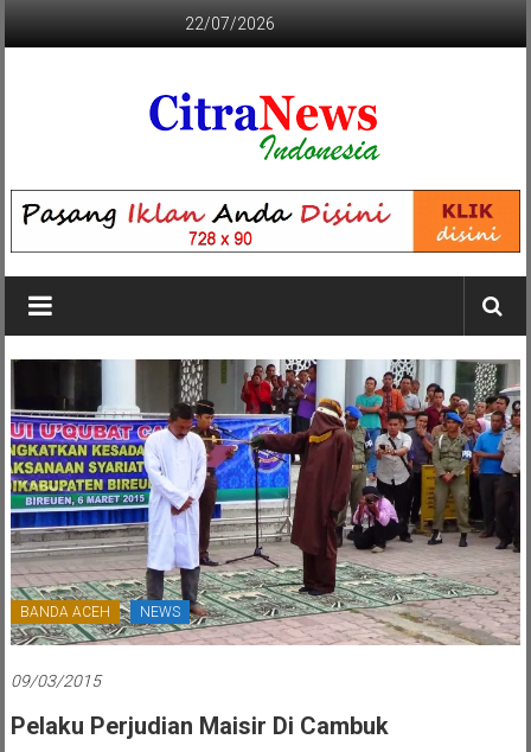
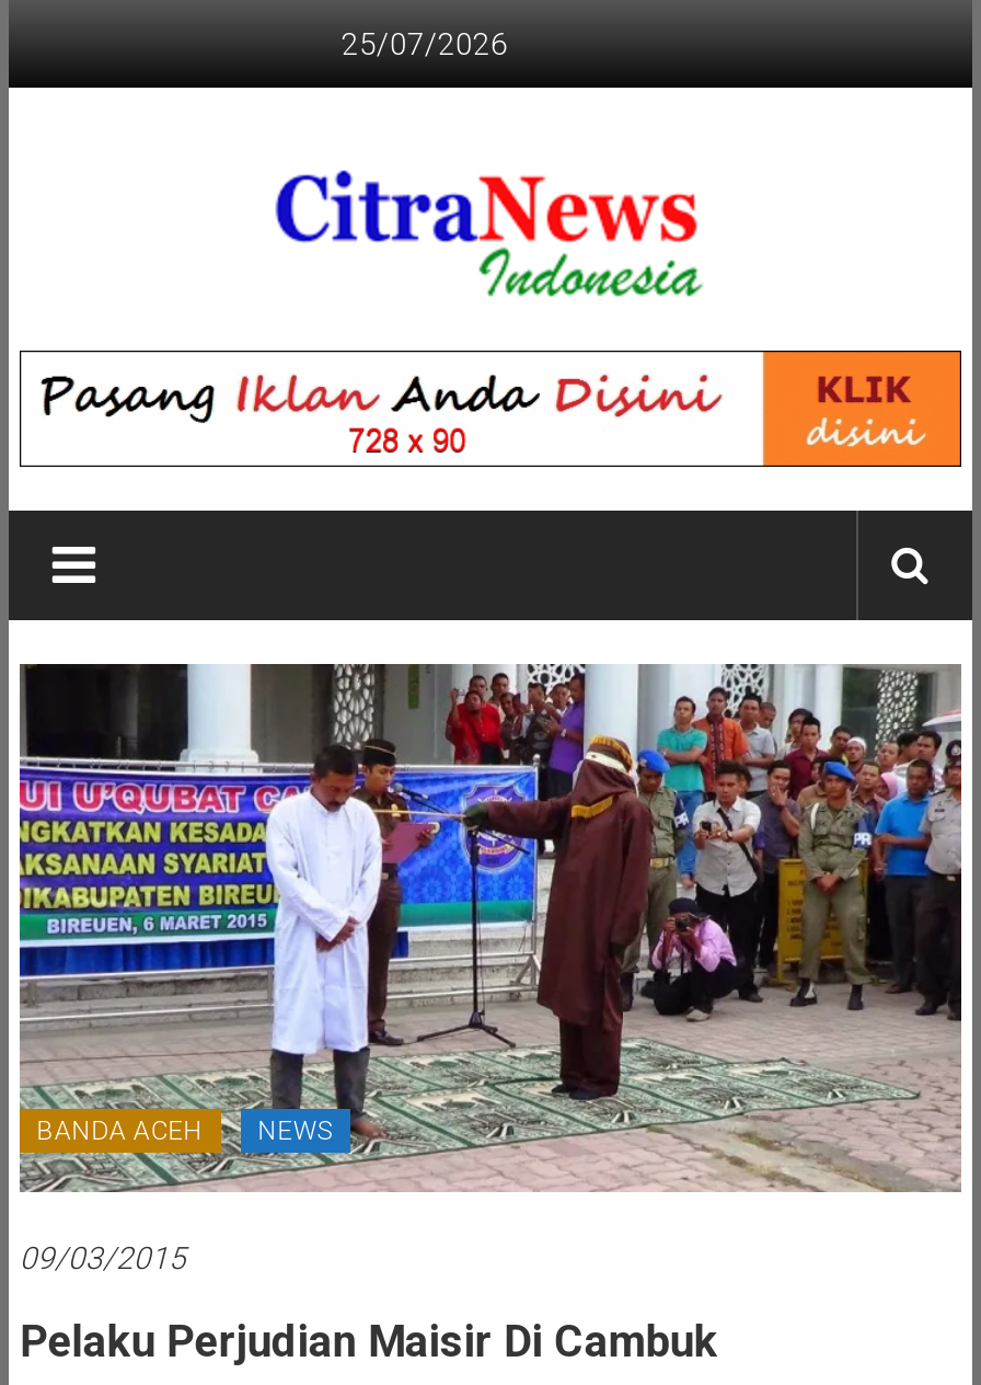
[185,14,275,33] 22/07/2026 -> [341,26,508,61] 25/07/2026

